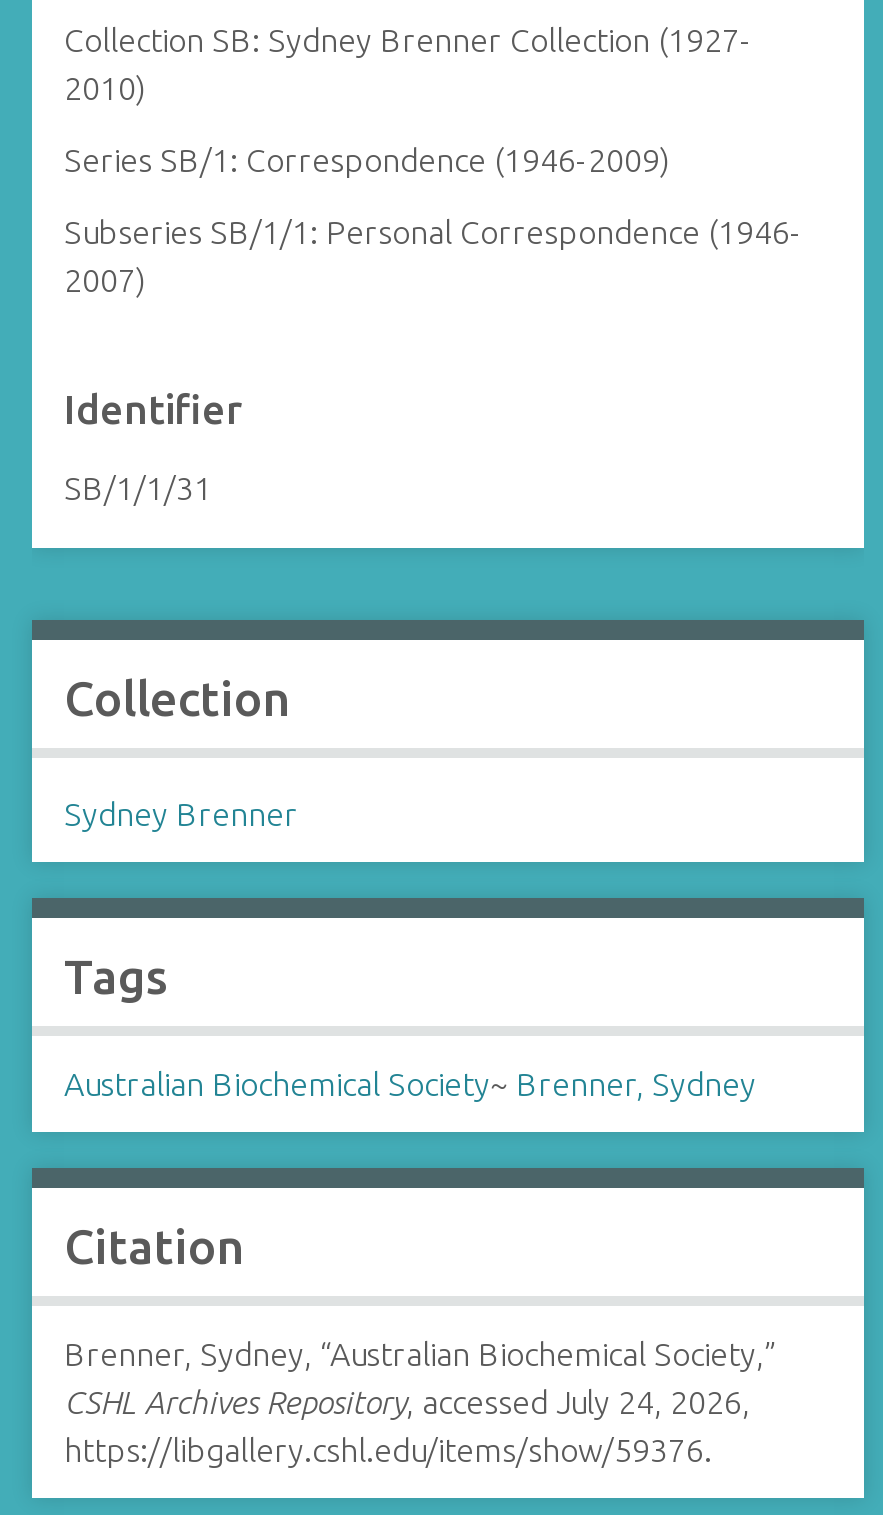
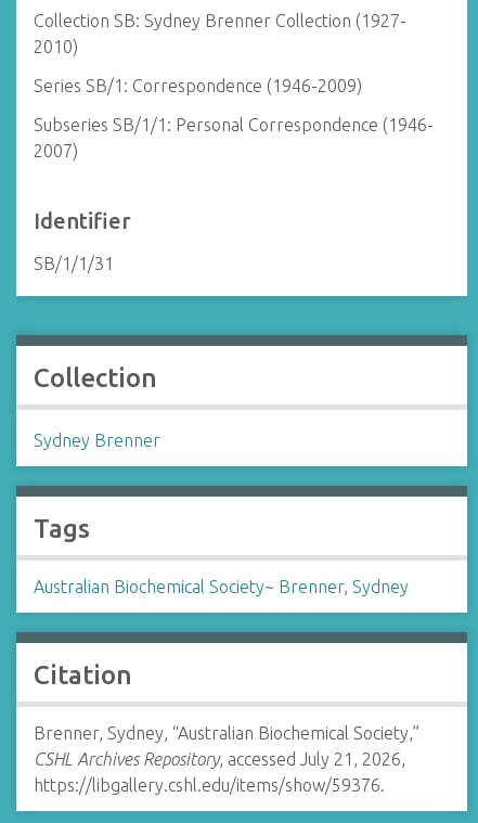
[64,1384,750,1420] CSHL Archives Repository, accessed July 24, 2026, -> [34,749,405,769] CSHL Archives Repository, accessed July 21, 2026,

